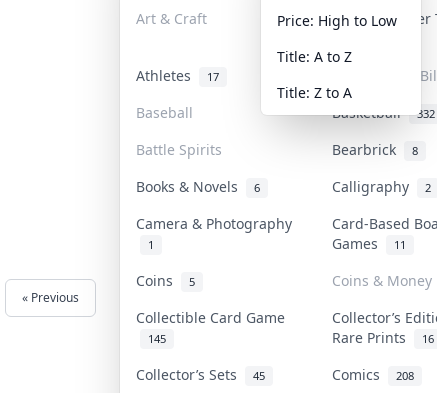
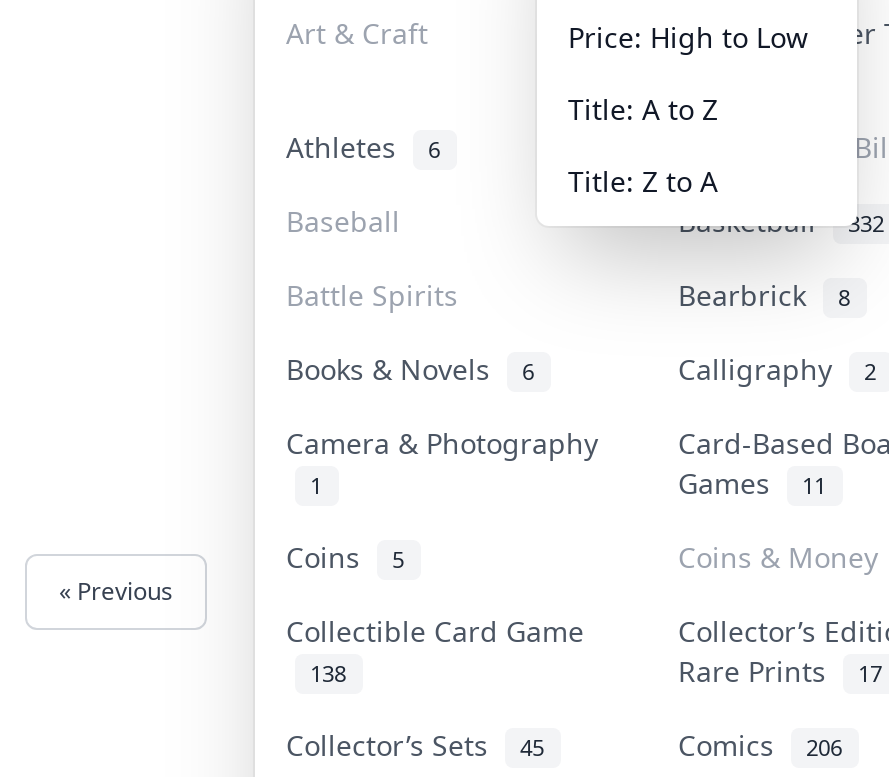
[135,65,218,84] Athletes 17 -> [286,127,440,165] Athletes 6
[147,330,165,345] 145 -> [310,657,346,687] 138
[331,327,433,346] Rare Prints 16 -> [678,651,882,689] Rare Prints 17
[331,364,413,383] Comics 208 -> [678,725,842,763] Comics 206

